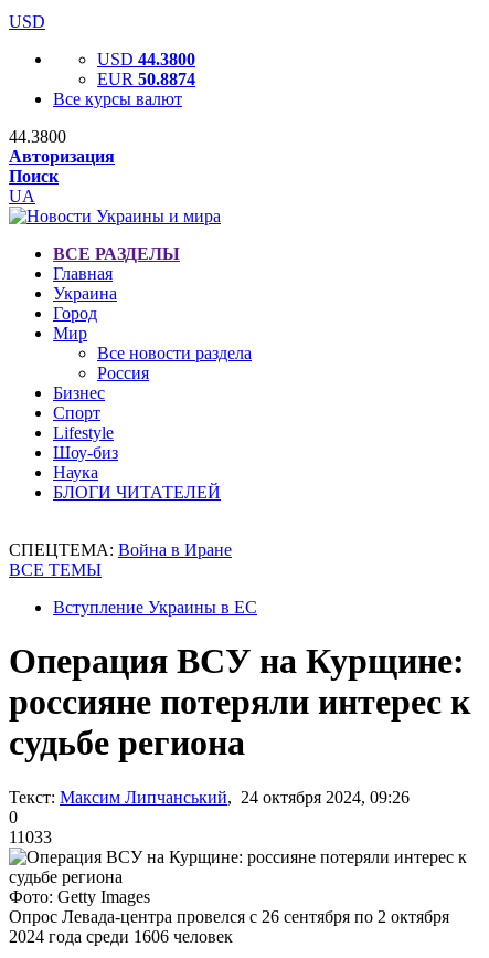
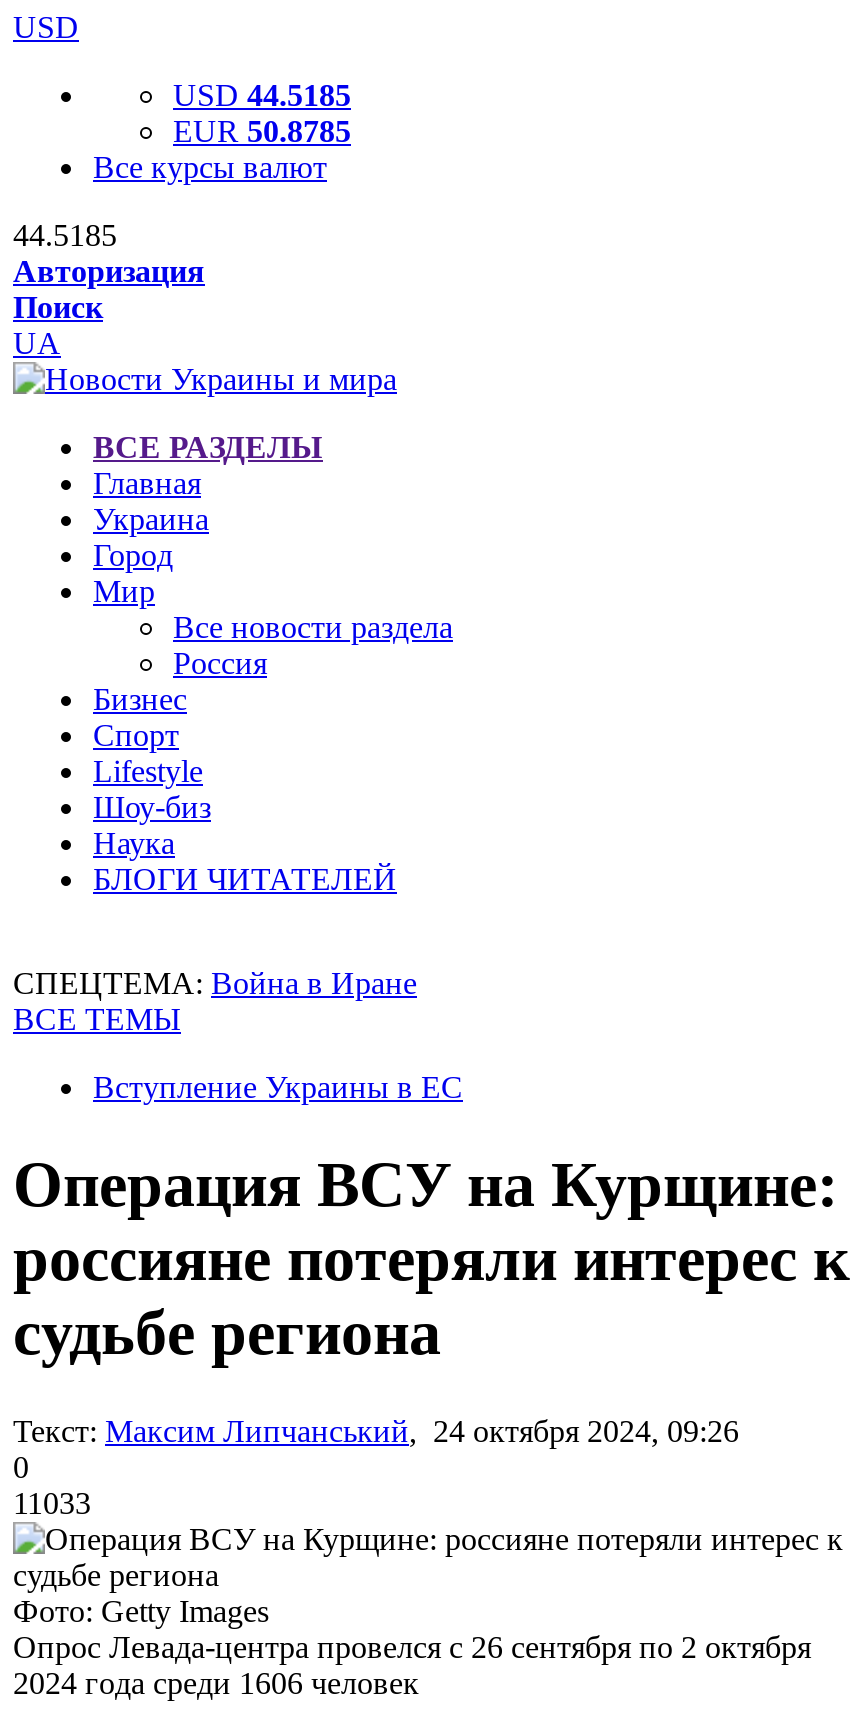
[97,50,195,69] USD 44.3800 -> [173,78,351,112] USD 44.5185
[97,70,195,88] EUR 50.8874 -> [173,114,351,148] EUR 50.8785
[9,127,66,146] 44.3800 -> [13,218,117,252] 44.5185

